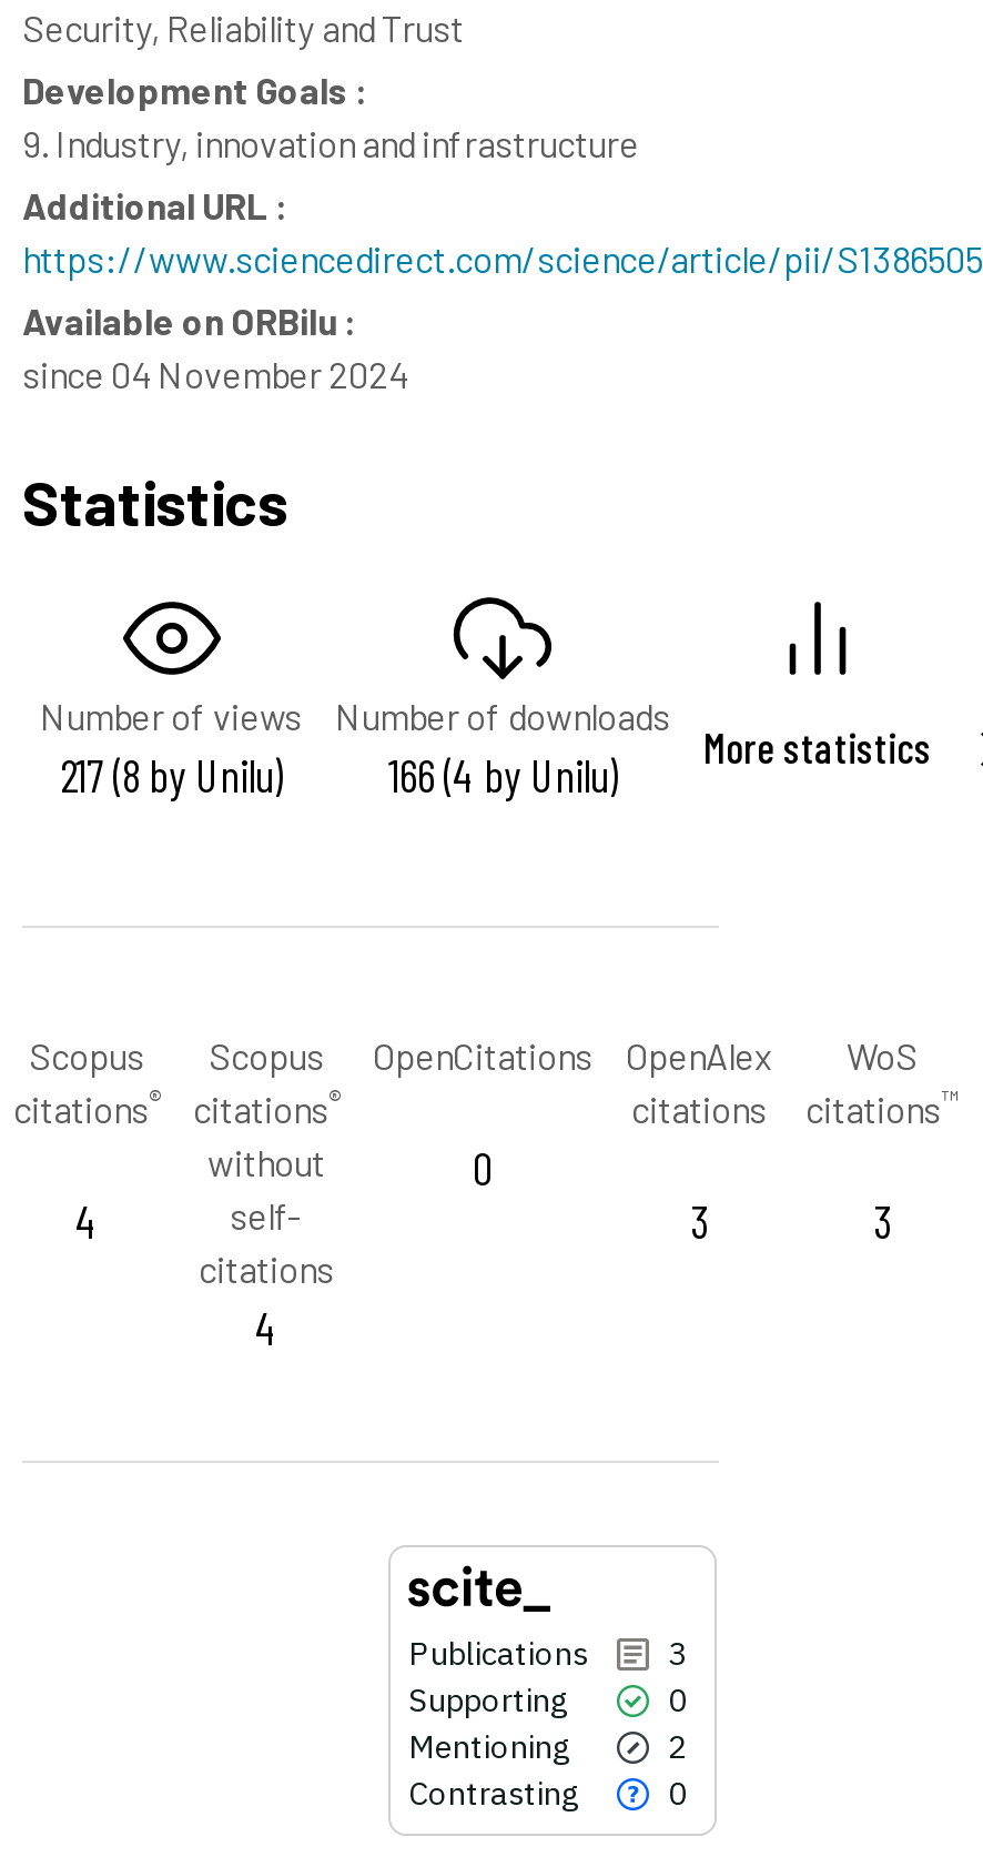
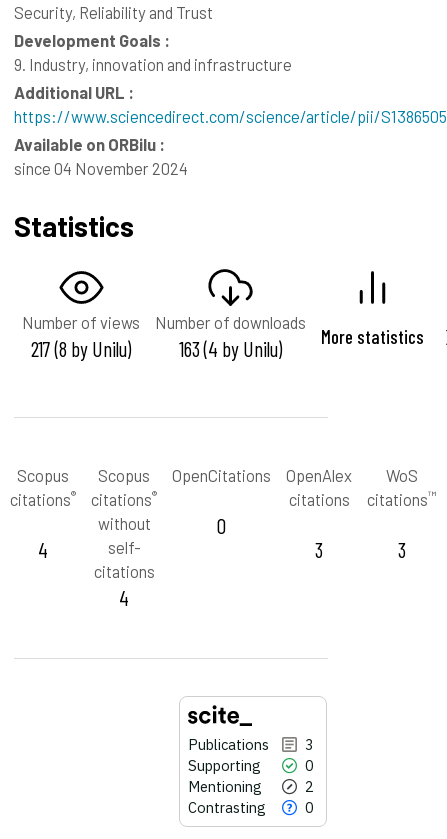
[60,722,932,802] 217 (8 by Unilu) 166 (4 by Unilu) More statistics -> [31,325,424,361] 217 (8 by Unilu) 163 (4 by Unilu) More statistics

